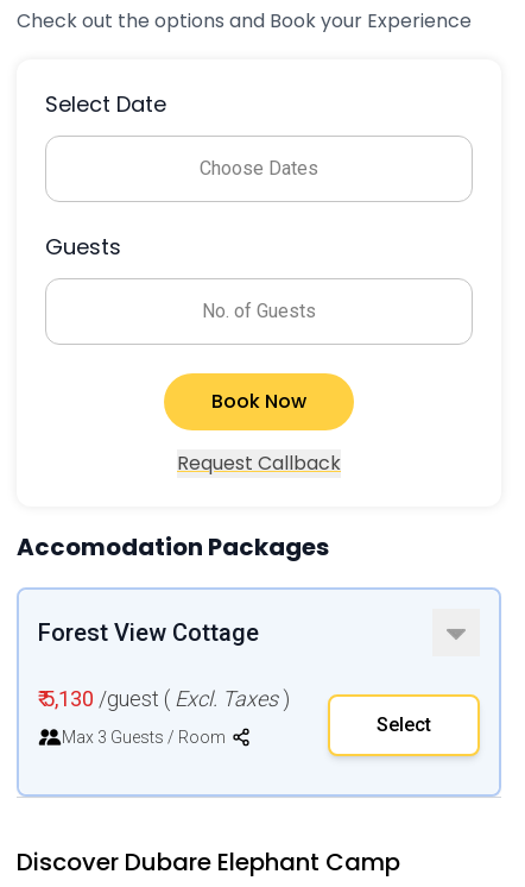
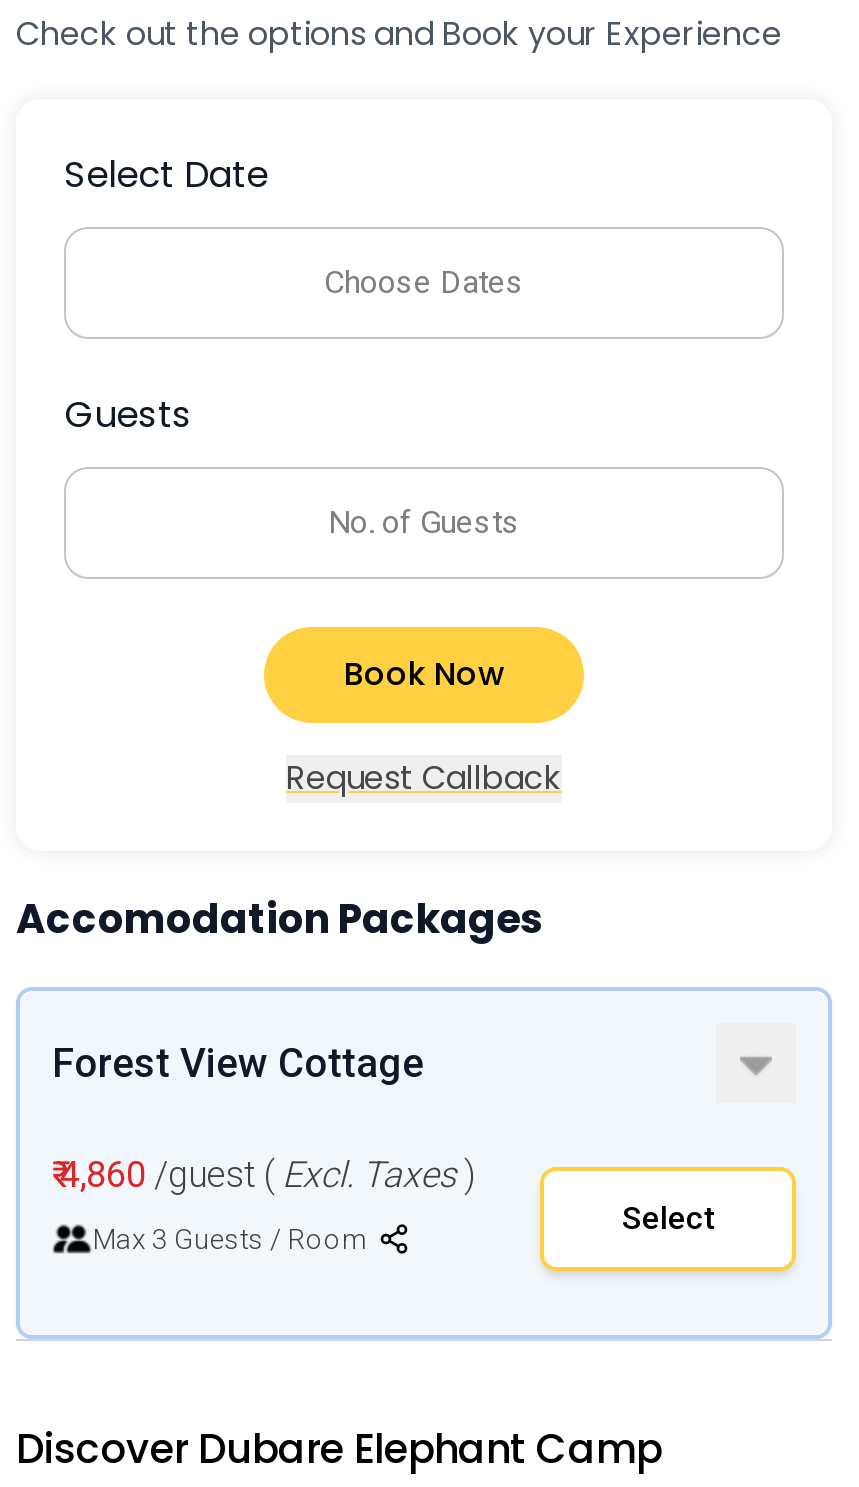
[38,686,290,711] ₹ 5,130 /guest (Excl. Taxes) -> [52,1152,476,1194] ₹ 4,860 /guest (Excl. Taxes)

